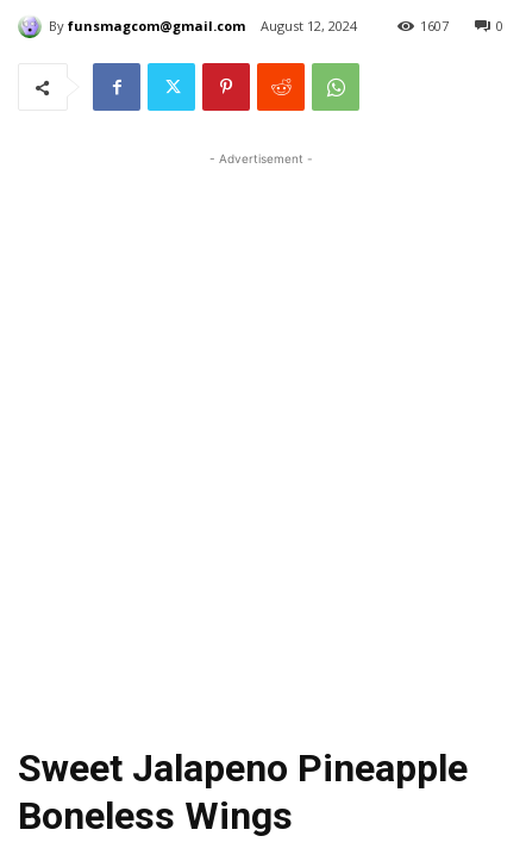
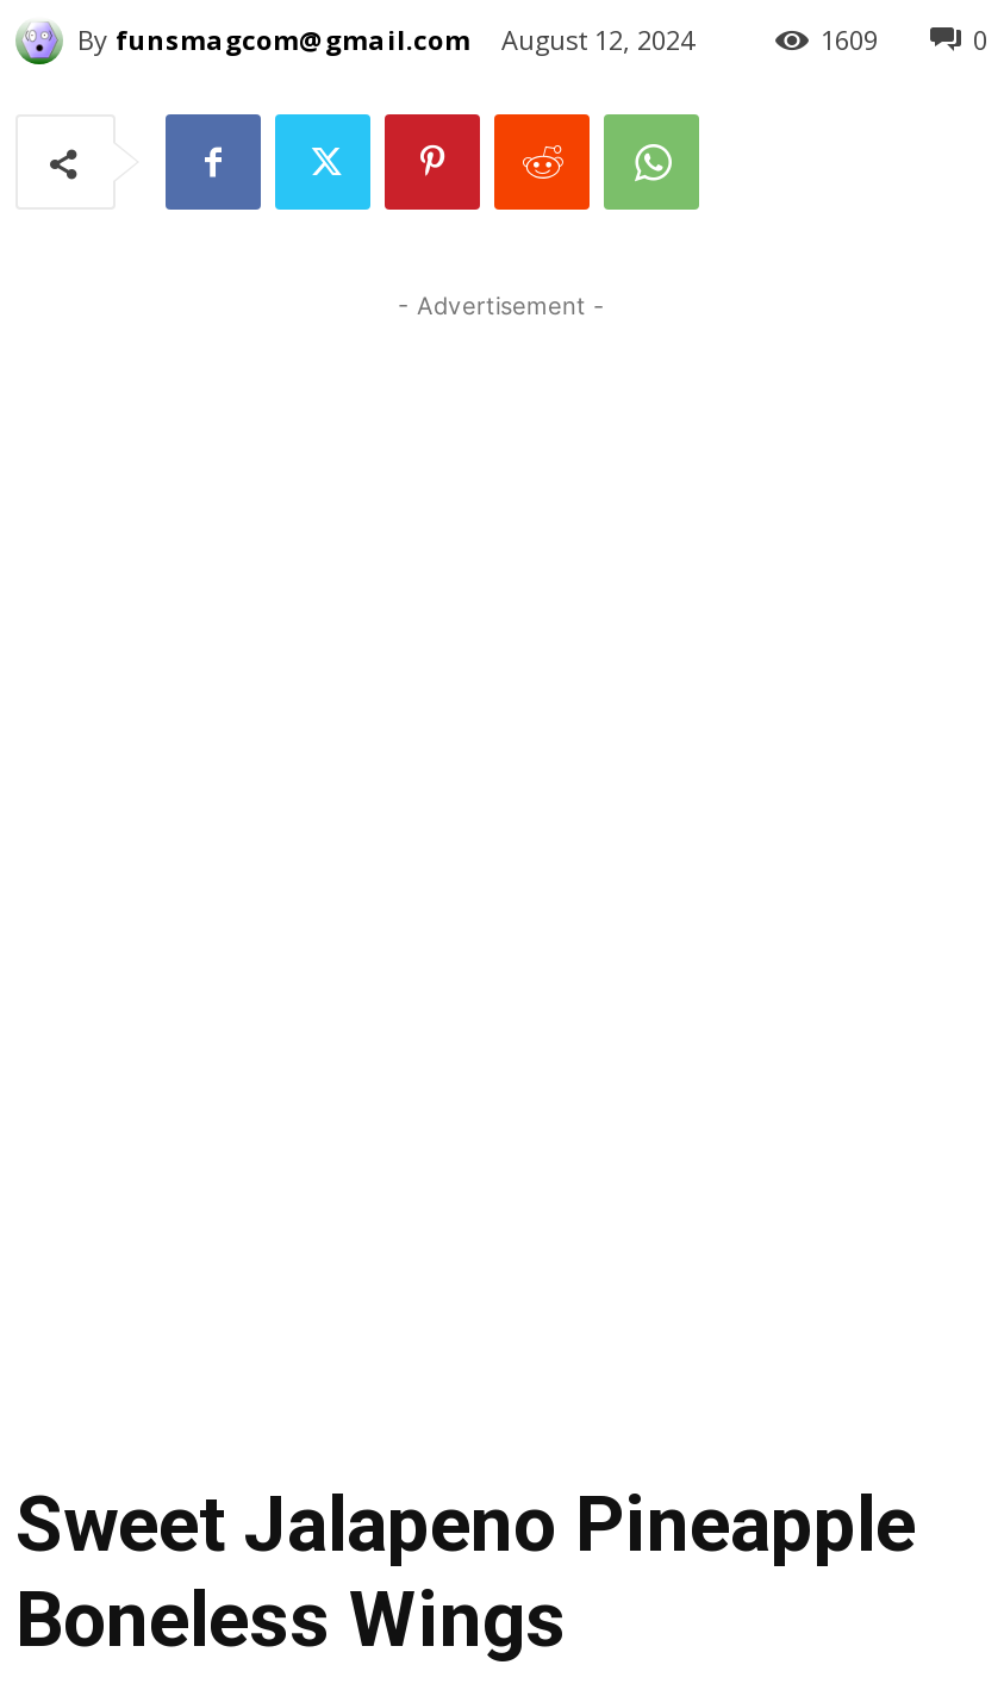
[420,17,449,35] 1607 -> [821,22,878,57] 1609

